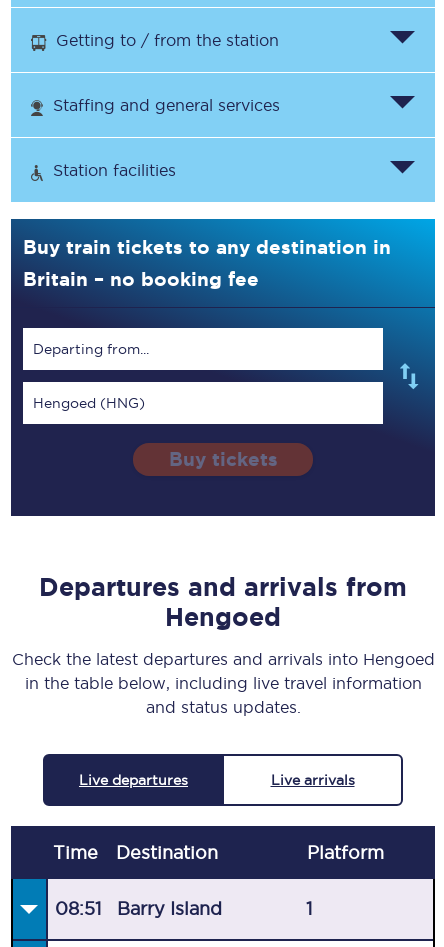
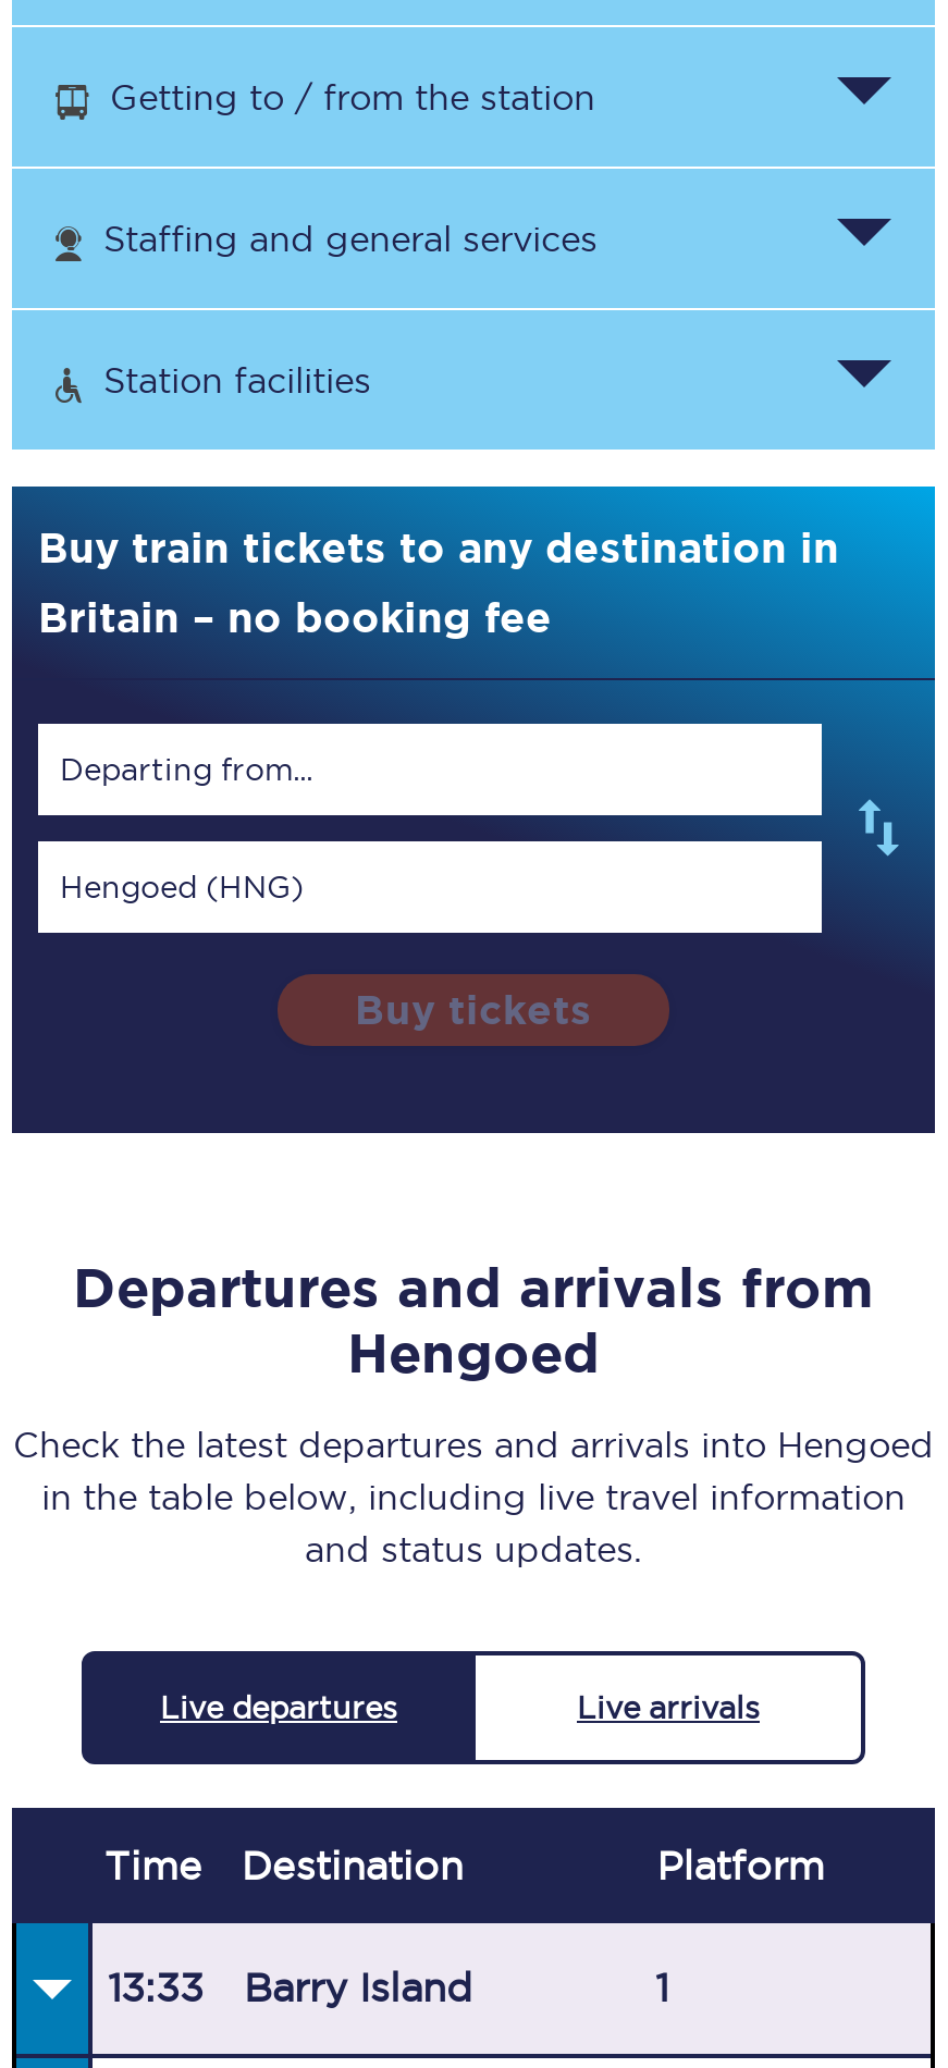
[55,899,222,918] 08:51 Barry Island -> [108,1967,472,2009] 13:33 Barry Island

